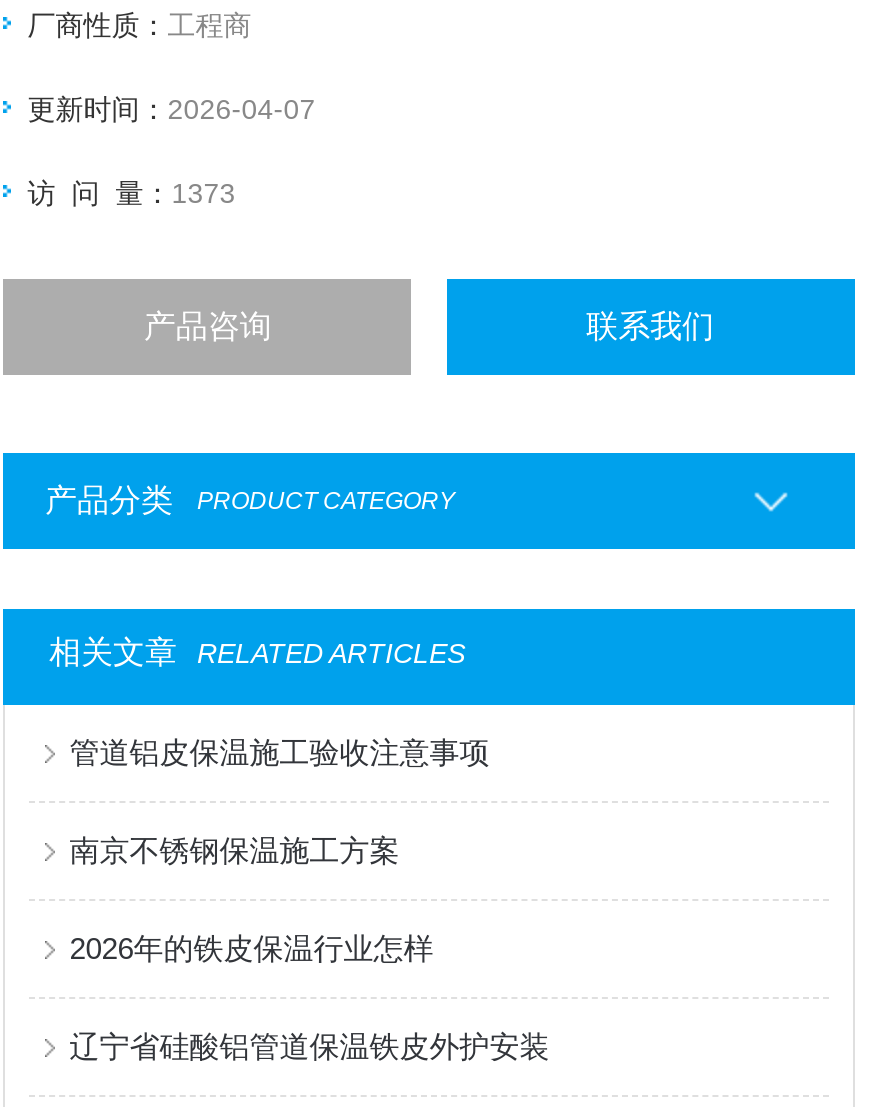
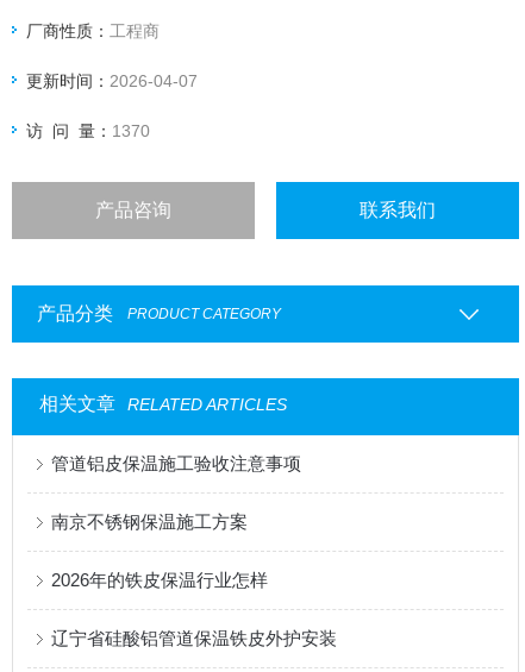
[27,177,235,209] 访 问 量：1373 -> [26,121,150,140] 访 问 量：1370

